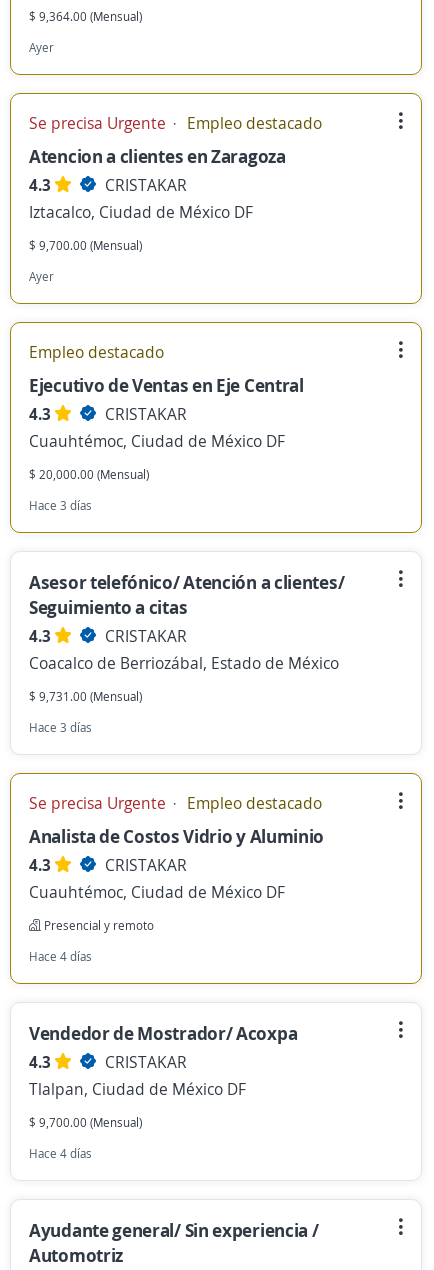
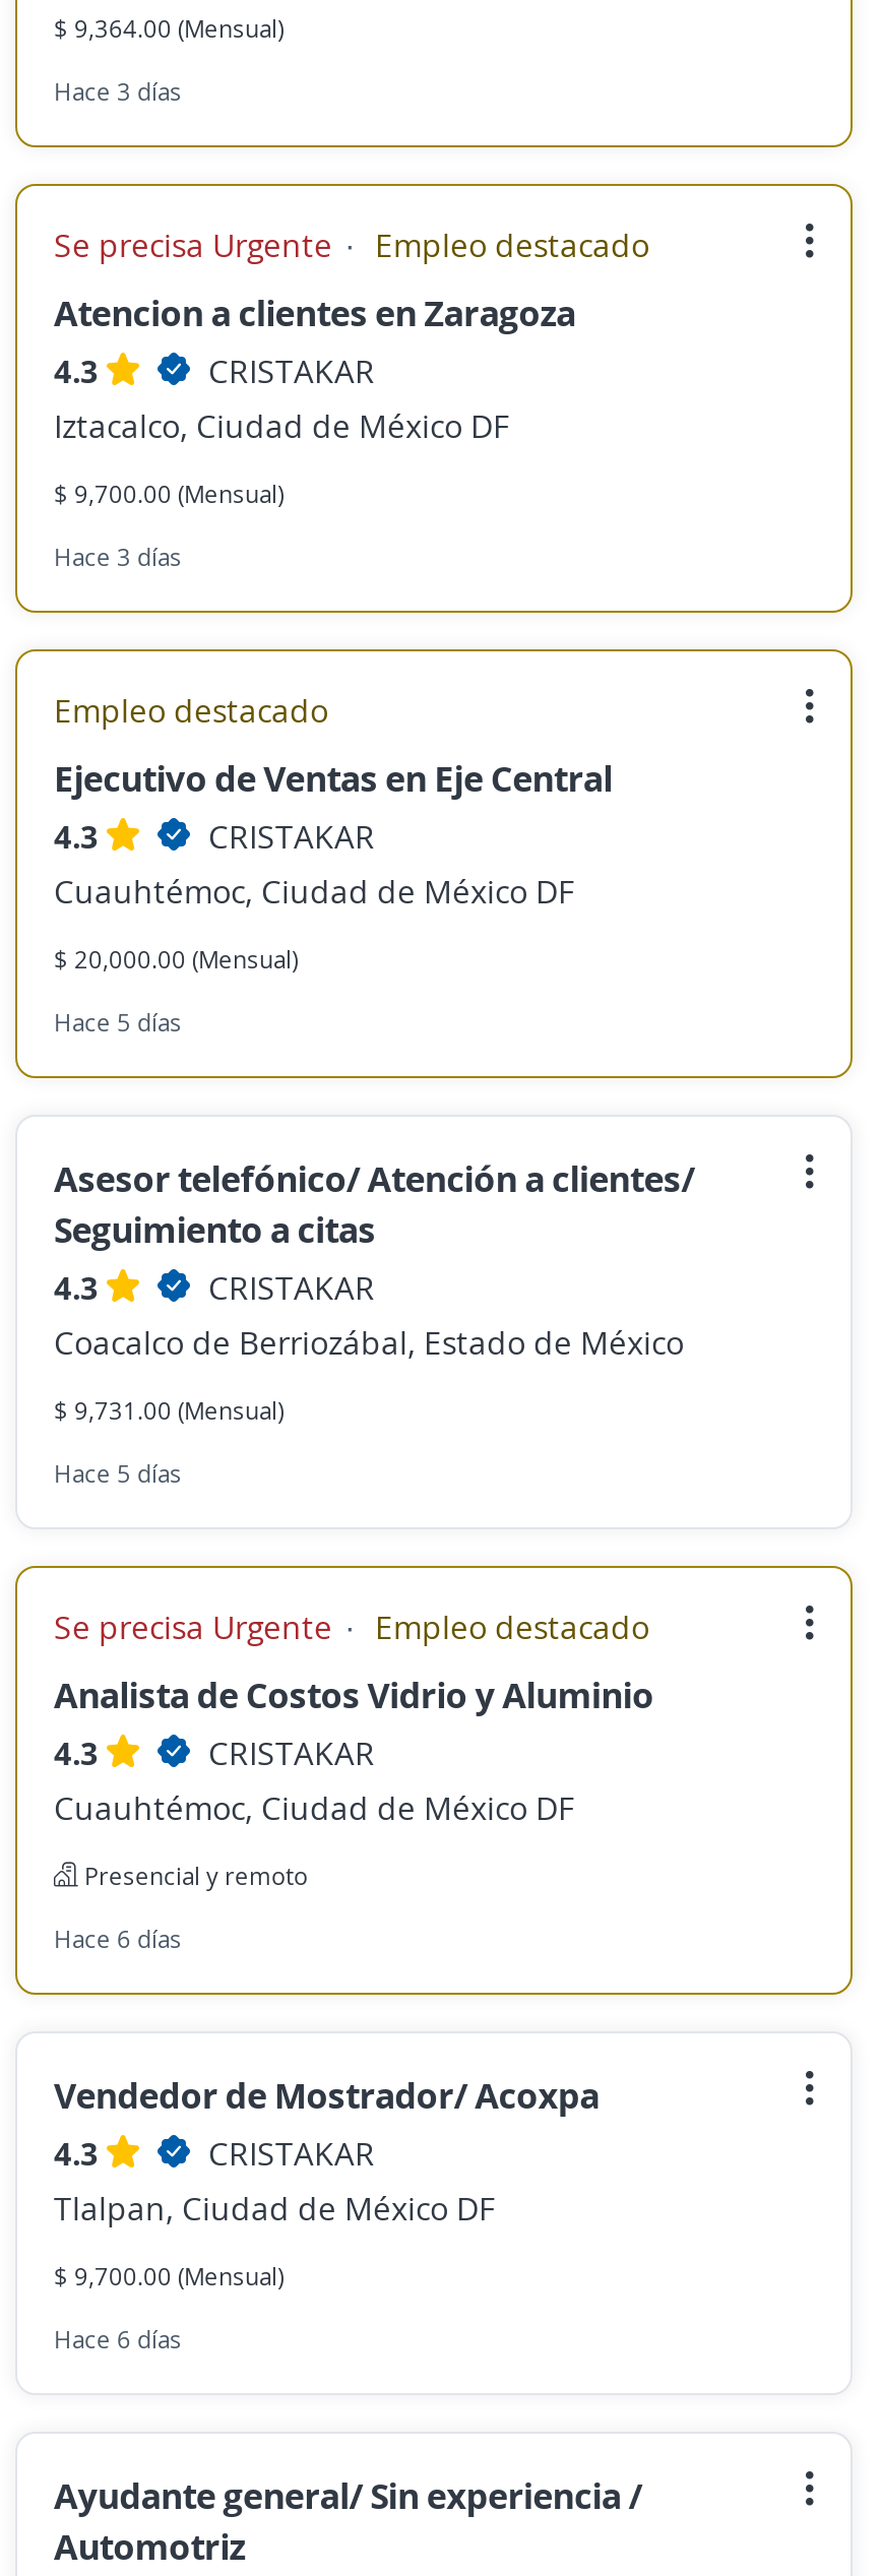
[29,39,54,56] Ayer -> [54,74,182,109] Hace 3 días
[29,268,54,285] Ayer -> [54,540,182,574] Hace 3 días
[29,497,92,514] Hace 3 días -> [54,1005,182,1040] Hace 5 días
[29,719,92,736] Hace 3 días -> [54,1456,182,1491] Hace 5 días
[29,948,92,965] Hace 4 días -> [54,1922,182,1956] Hace 6 días
[29,1145,92,1162] Hace 4 días -> [54,2322,182,2357] Hace 6 días

